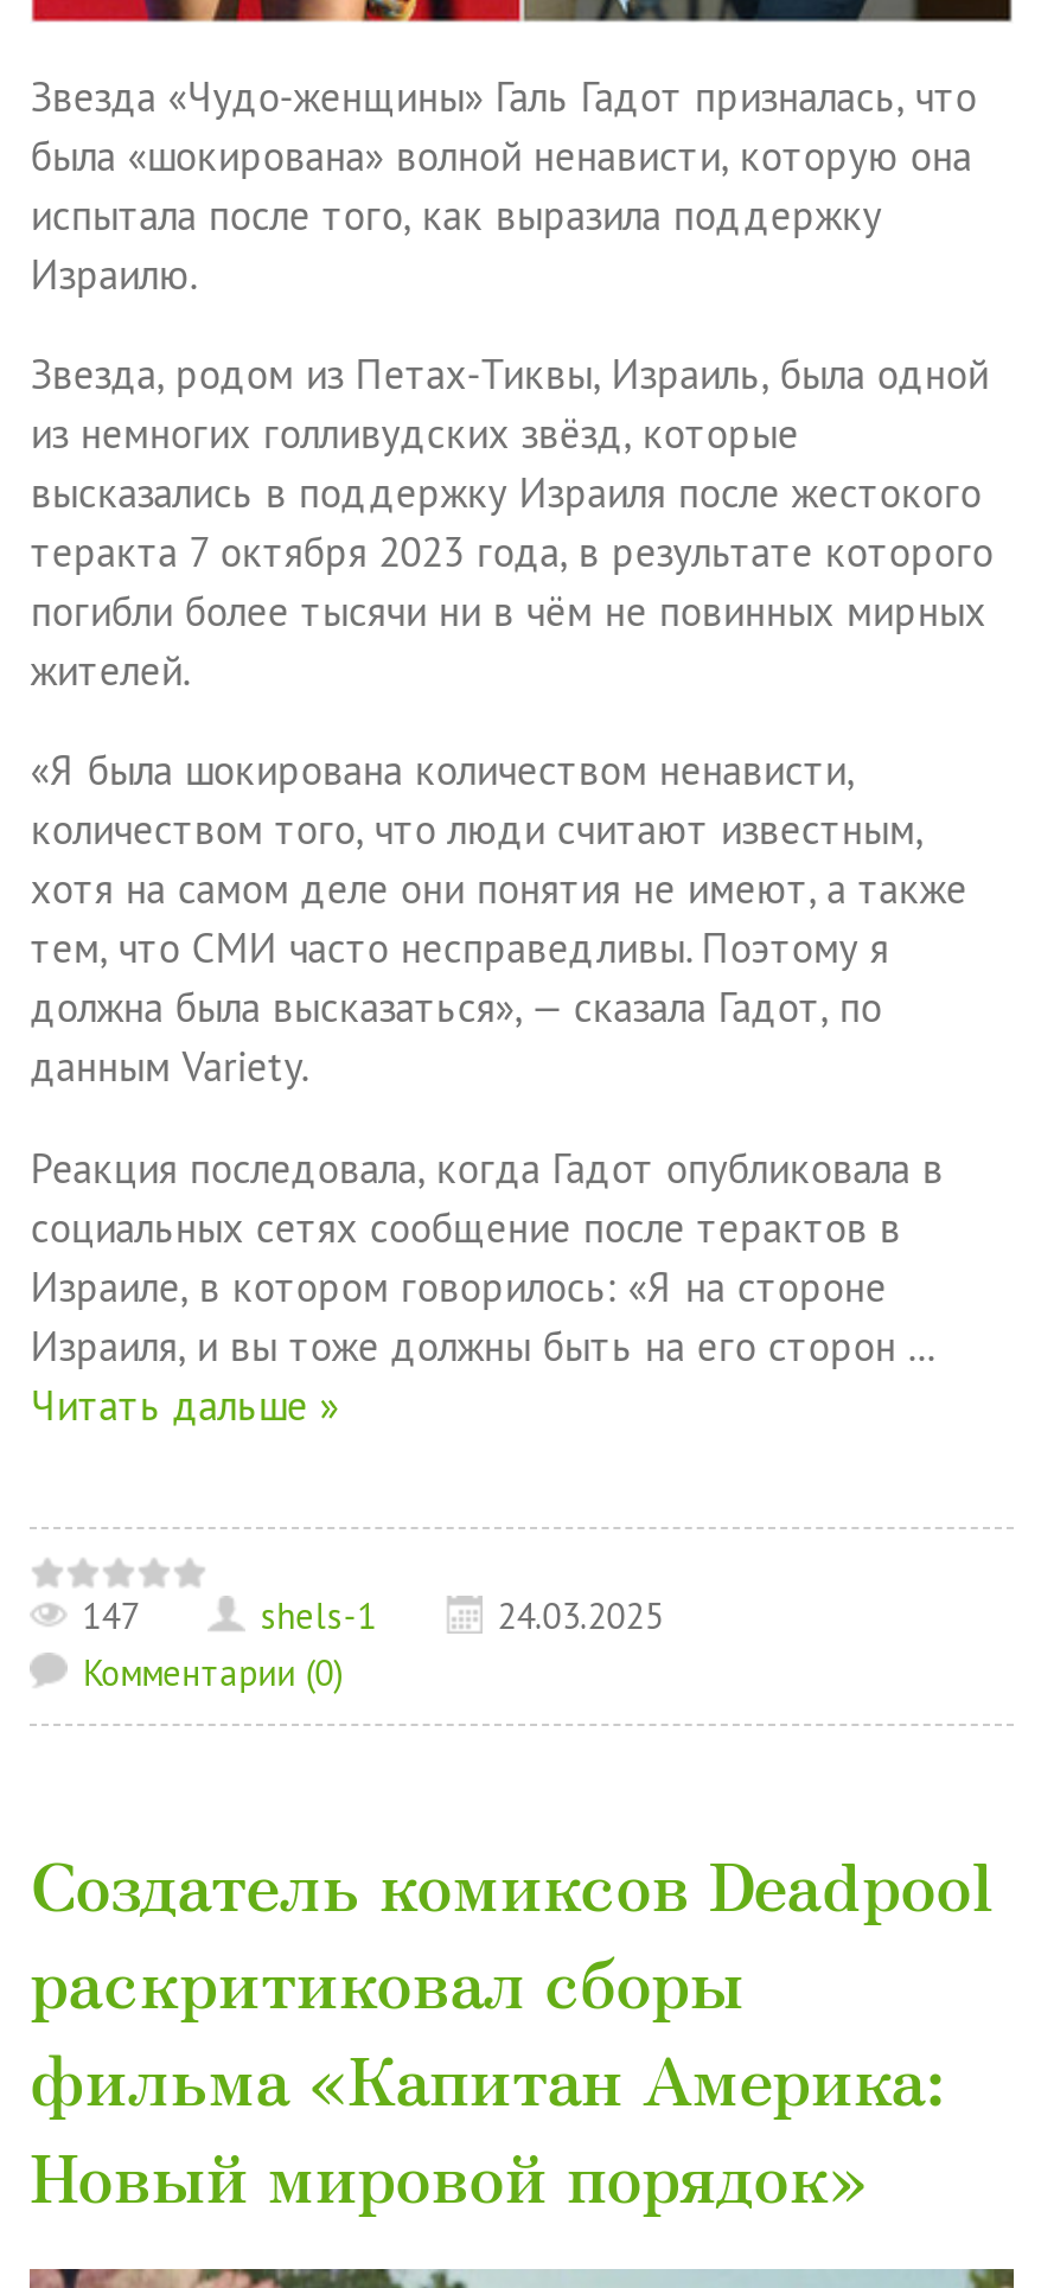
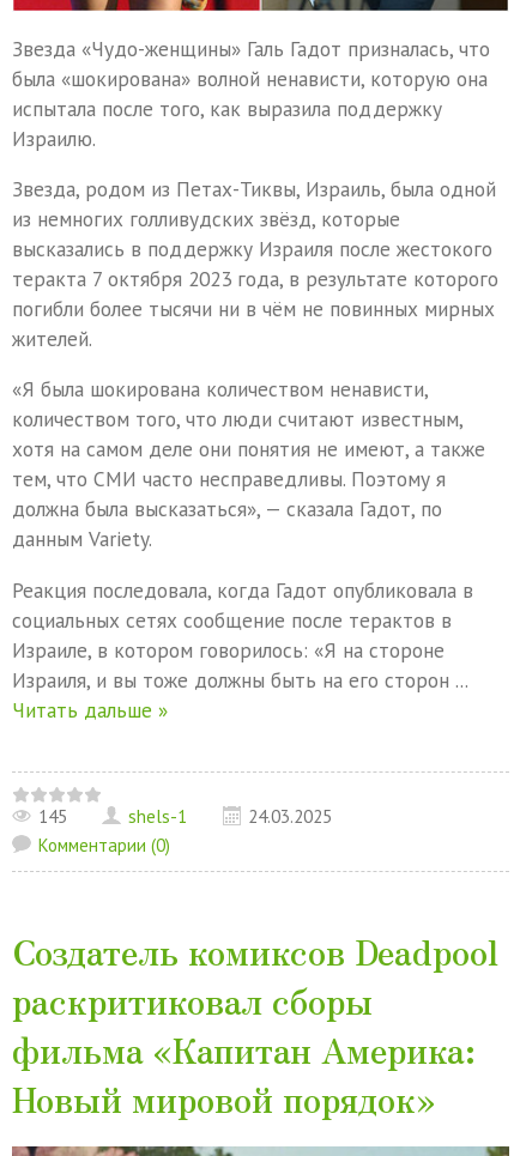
[82,1594,139,1639] 147 -> [39,805,67,828] 145

